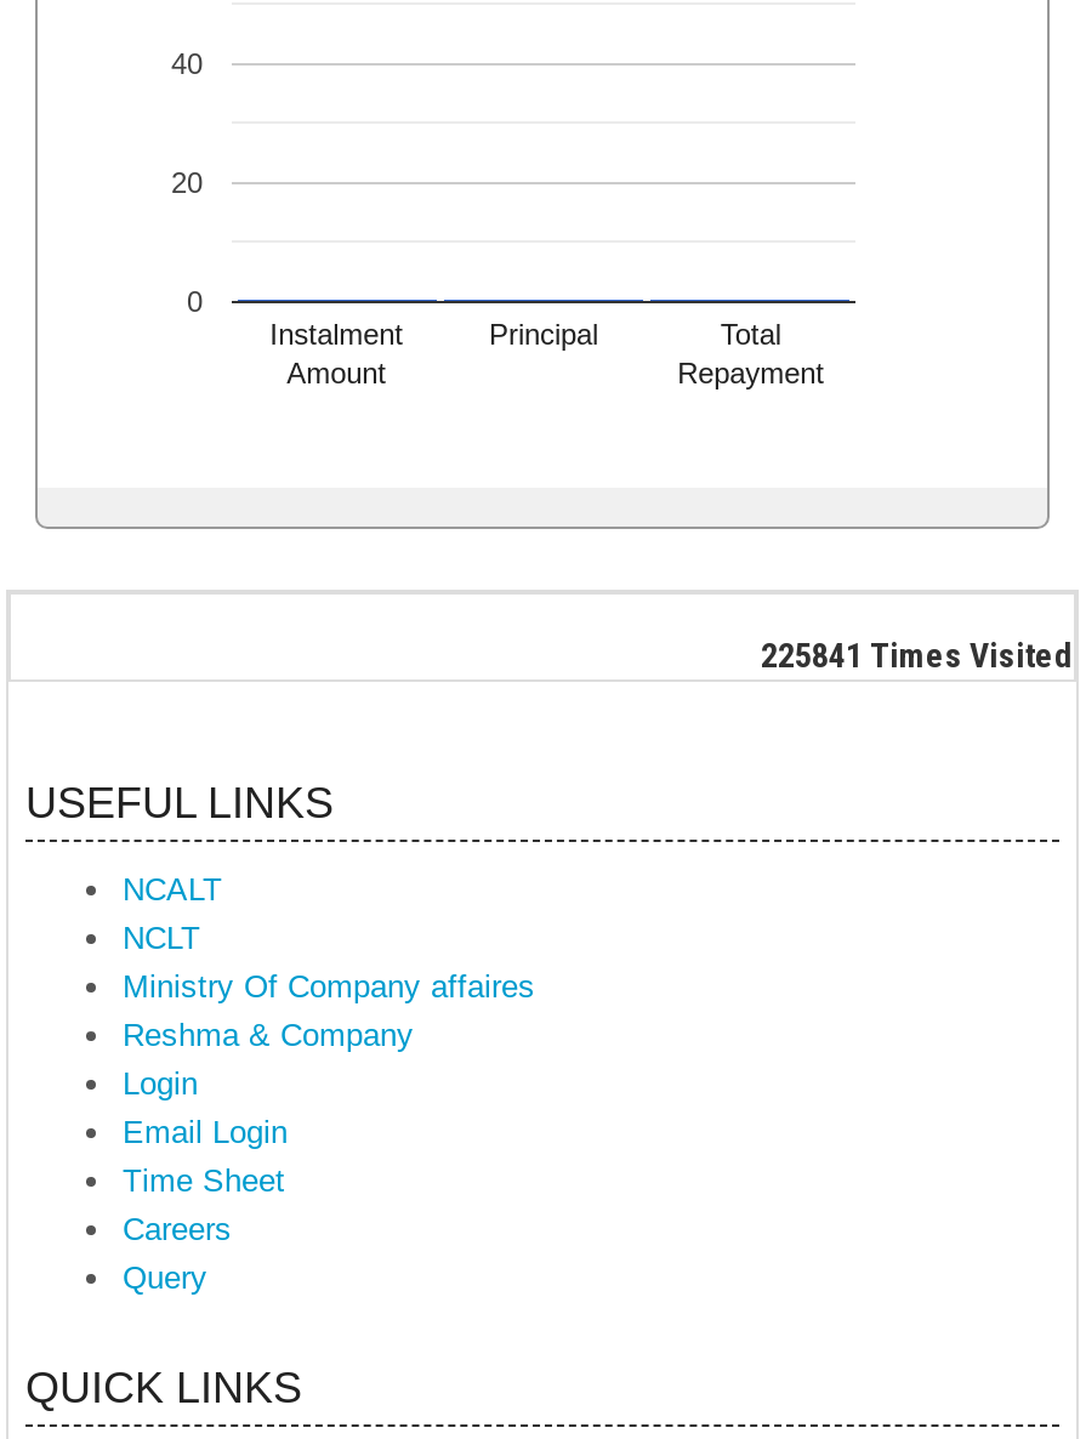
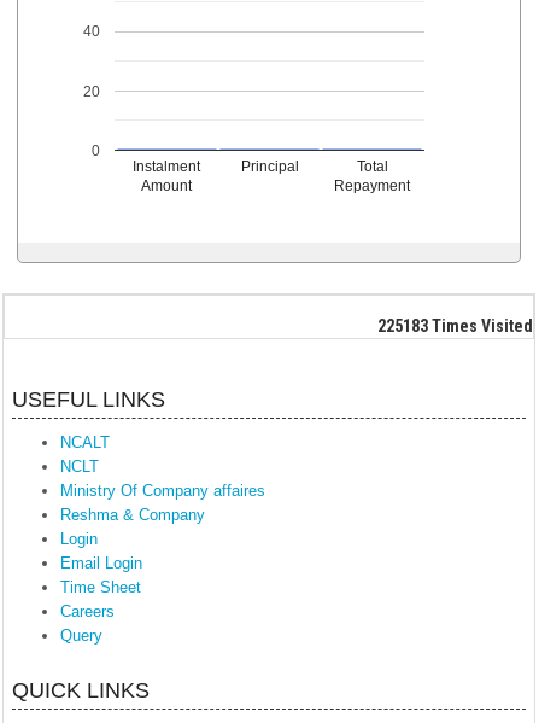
[761,636,1074,675] 225841 Times Visited -> [377,316,533,336] 225183 Times Visited

